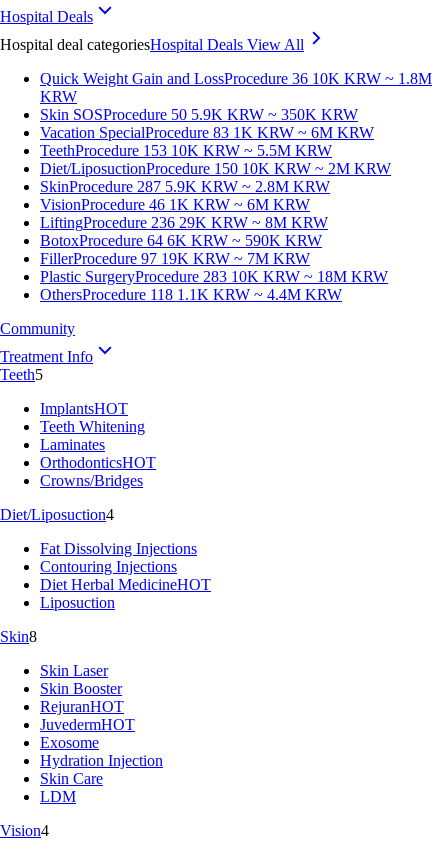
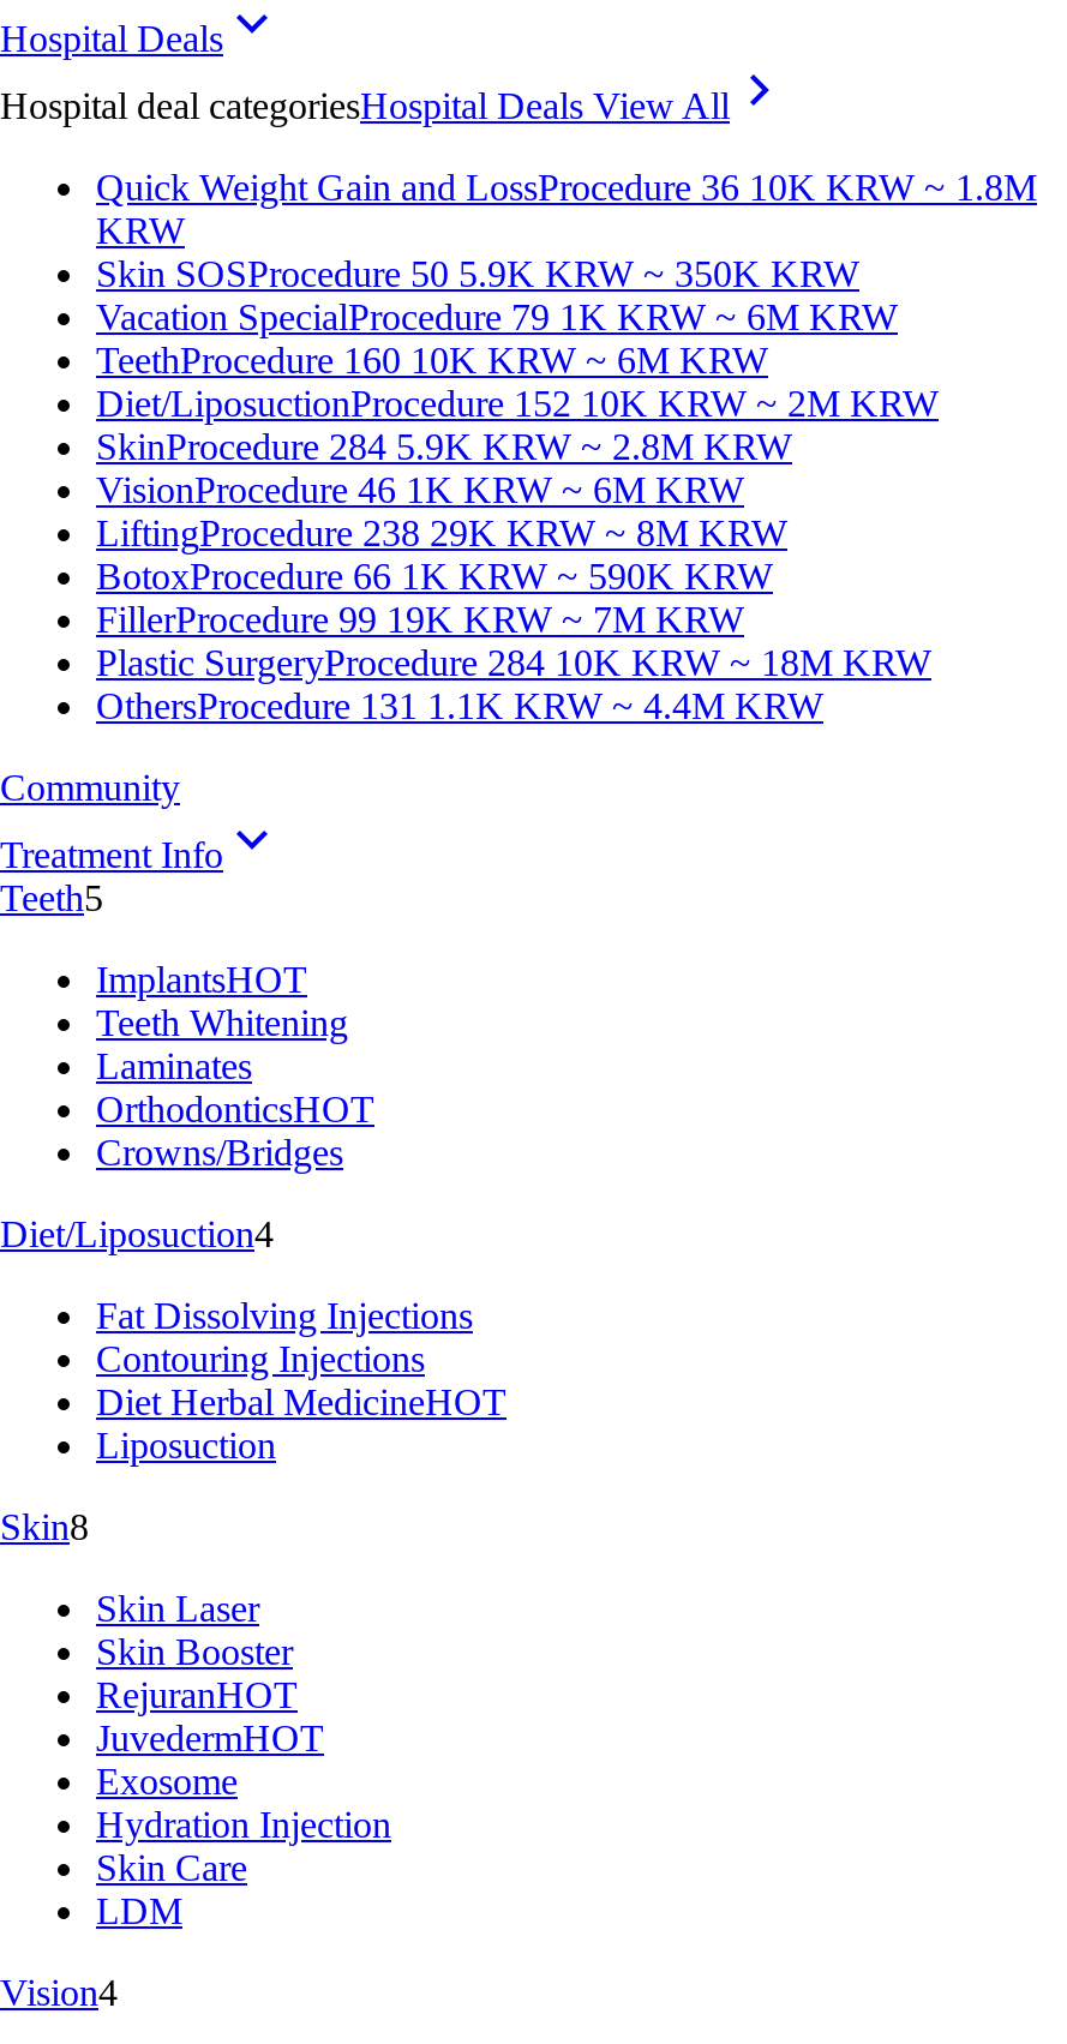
[40,124,374,141] Vacation SpecialProcedure 83 1K KRW ~ 6M KRW -> [96,296,898,337] Vacation SpecialProcedure 79 1K KRW ~ 6M KRW
[40,142,332,159] TeethProcedure 153 10K KRW ~ 5.5M KRW -> [96,340,768,380] TeethProcedure 160 10K KRW ~ 6M KRW
[40,160,391,177] Diet/LiposuctionProcedure 150 10K KRW ~ 2M KRW -> [96,383,939,424] Diet/LiposuctionProcedure 152 10K KRW ~ 2M KRW
[40,178,330,195] SkinProcedure 287 5.9K KRW ~ 2.8M KRW -> [96,426,792,467] SkinProcedure 284 5.9K KRW ~ 2.8M KRW
[40,214,328,231] LiftingProcedure 236 29K KRW ~ 8M KRW -> [96,513,787,553] LiftingProcedure 238 29K KRW ~ 8M KRW
[40,232,322,249] BotoxProcedure 64 6K KRW ~ 590K KRW -> [96,556,773,597] BotoxProcedure 66 1K KRW ~ 590K KRW
[40,250,310,267] FillerProcedure 97 19K KRW ~ 7M KRW -> [96,599,744,640] FillerProcedure 99 19K KRW ~ 7M KRW
[40,268,388,285] Plastic SurgeryProcedure 283 10K KRW ~ 18M KRW -> [96,642,931,683] Plastic SurgeryProcedure 284 10K KRW ~ 18M KRW
[40,286,342,303] OthersProcedure 118 1.1K KRW ~ 4.4M KRW -> [96,685,823,726] OthersProcedure 131 1.1K KRW ~ 4.4M KRW

